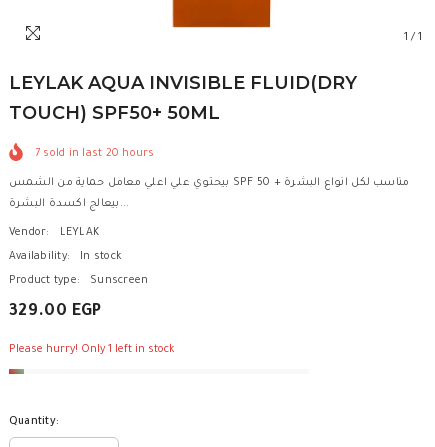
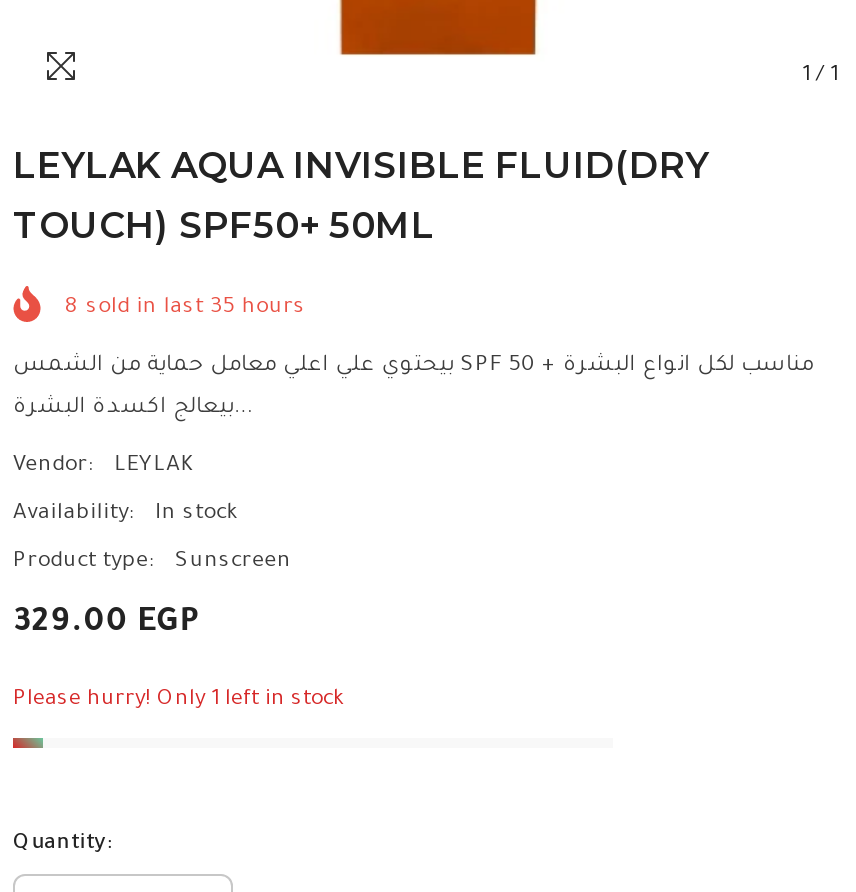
[35,148,155,160] 7 sold in last 20 hours -> [65,296,306,320] 8 sold in last 35 hours

